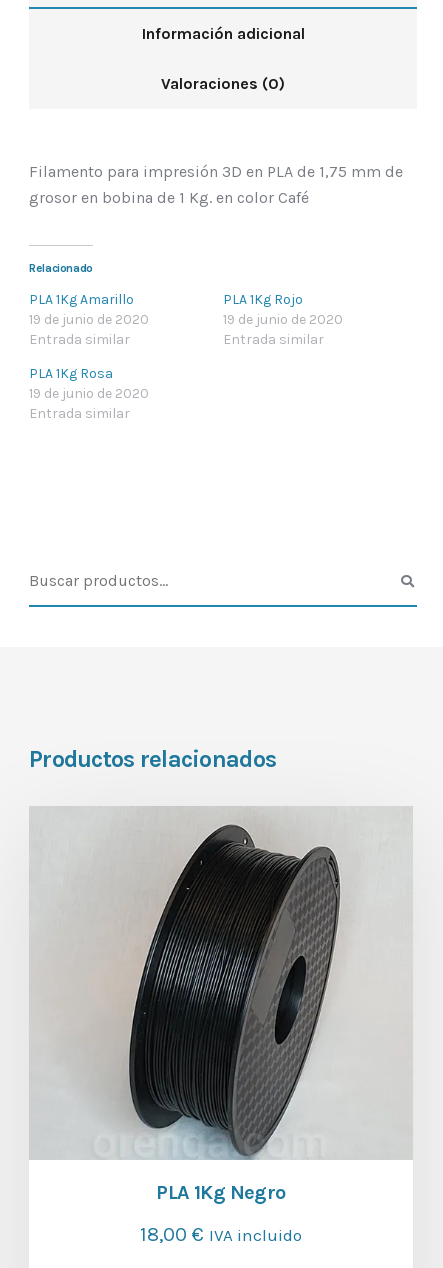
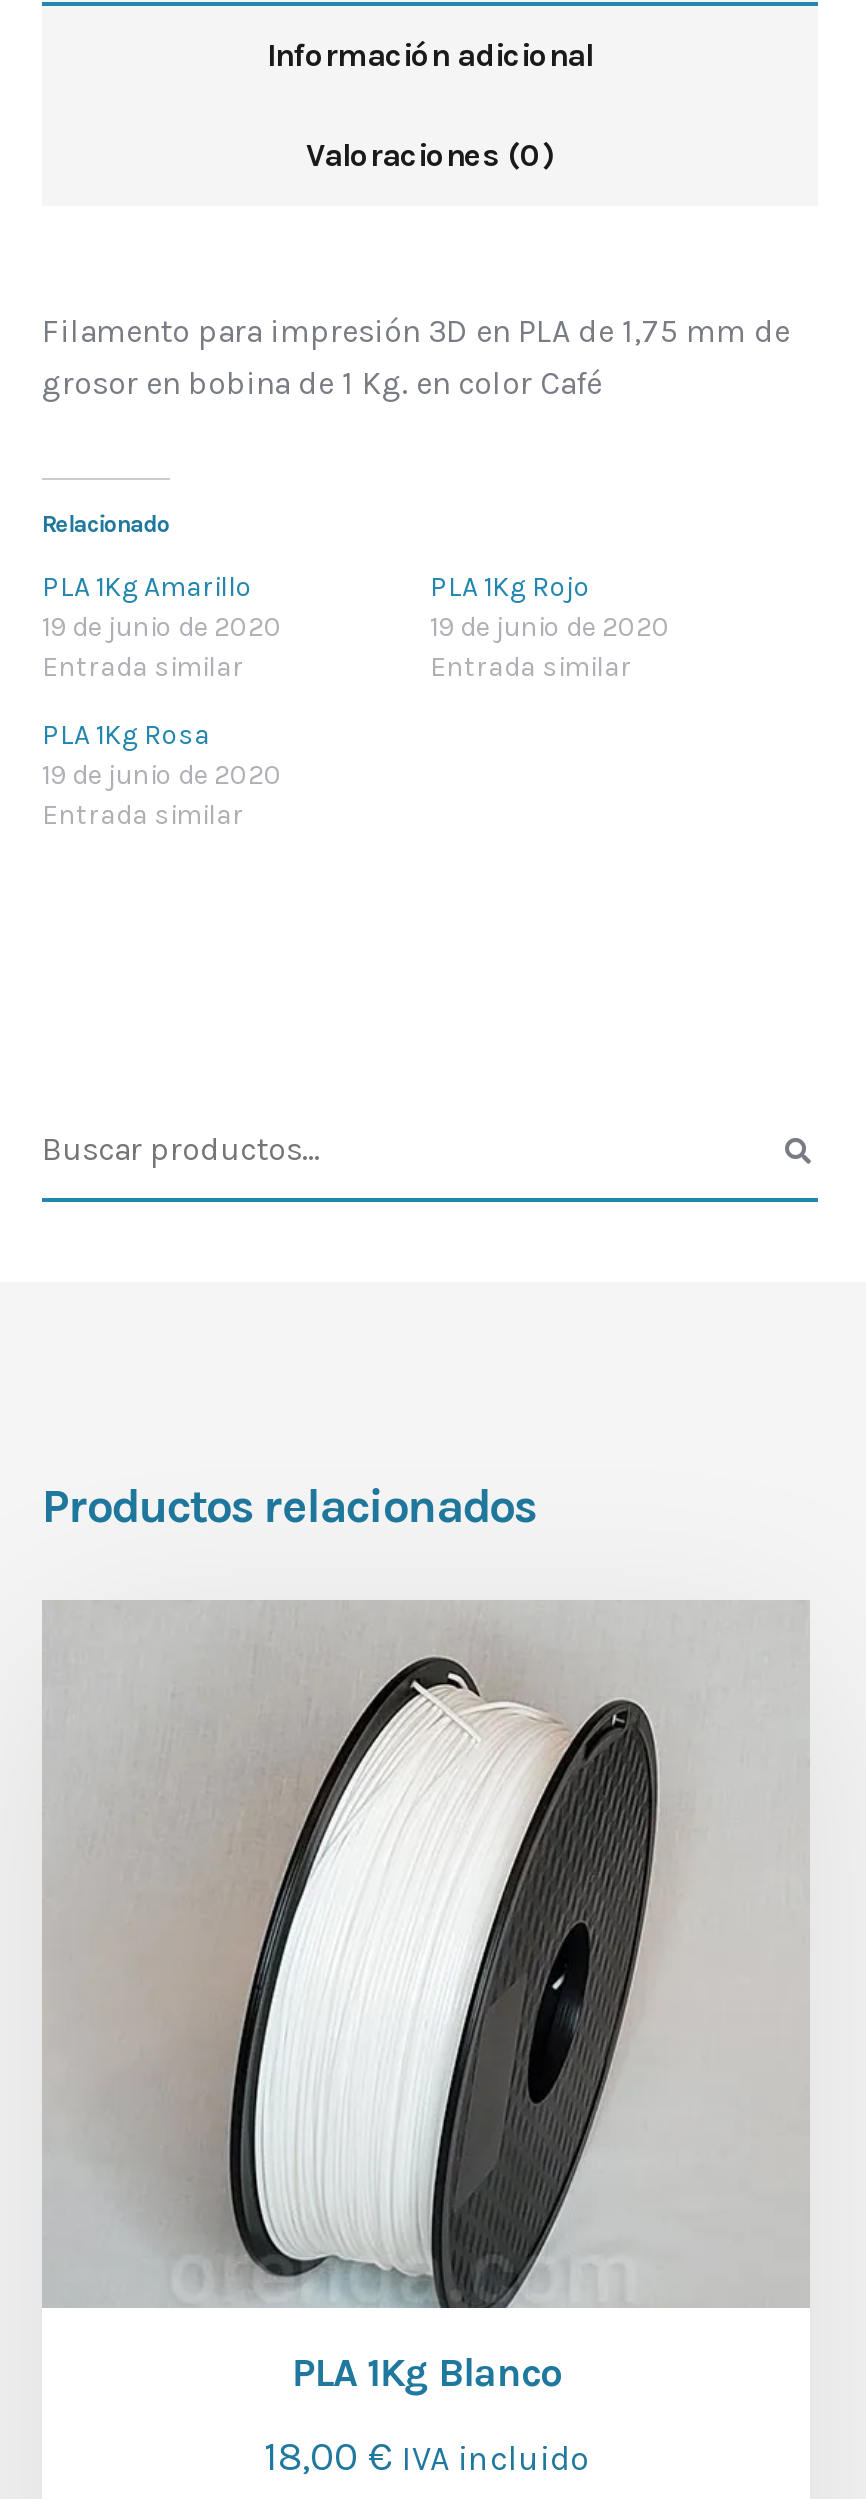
[51,824,340,1204] [image] | PLA 1Kg Negro -> [72,1638,662,2396] [image] | PLA 1Kg Blanco

